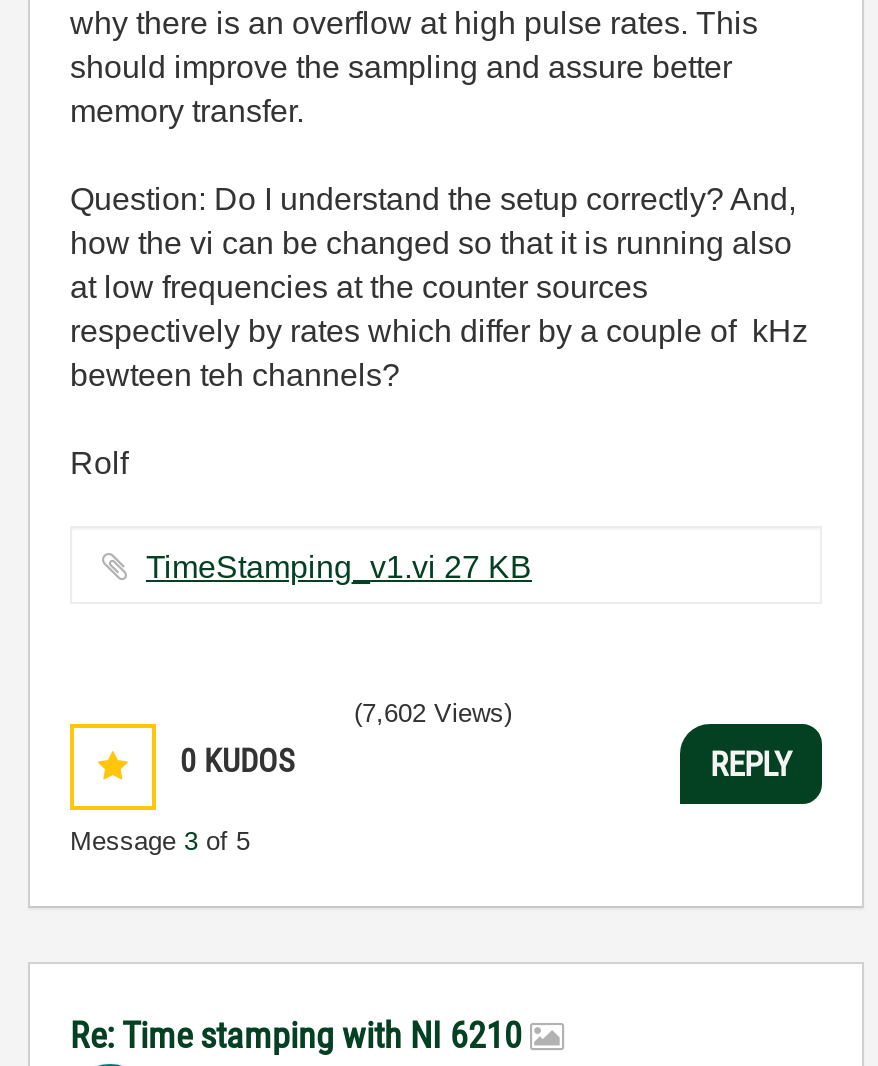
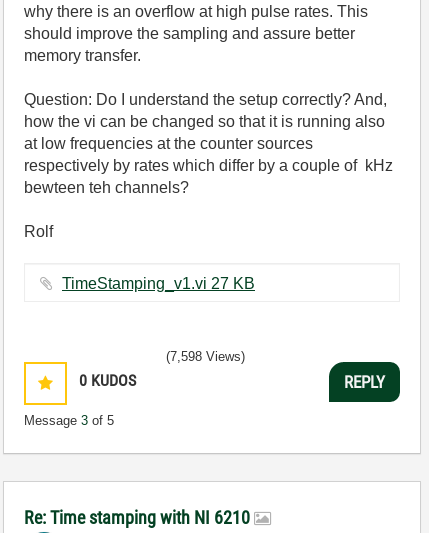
[354,699,512,729] (7,602 Views) -> [166,349,245,364] (7,598 Views)

